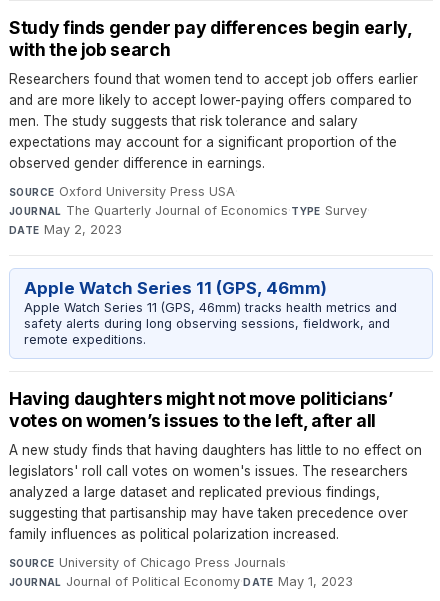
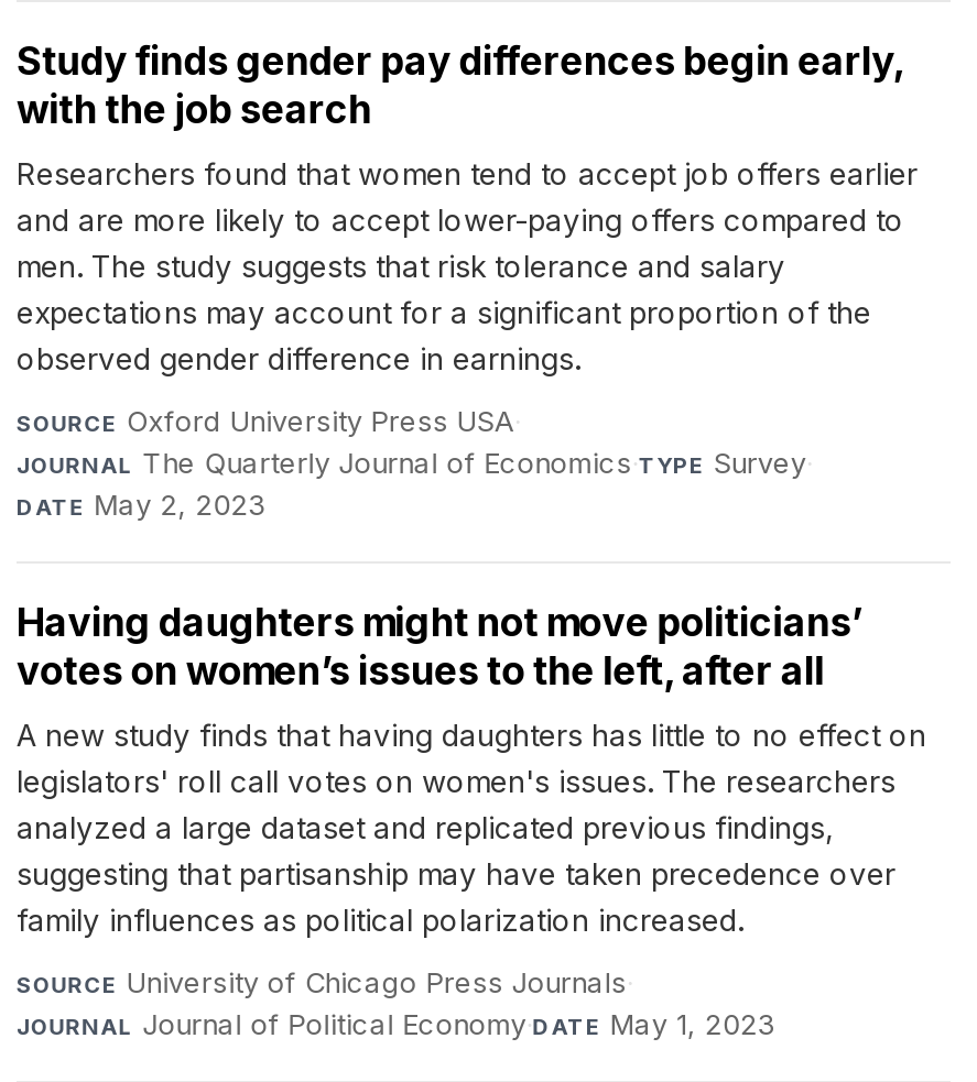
[24,278,397,347] Apple Watch Series 11 (GPS, 46mm) | Apple Watch Series 11 (GPS, 46mm) tracks health metrics and | safety alerts during long observing sessions, fieldwork, and | remote expeditions. -> none

